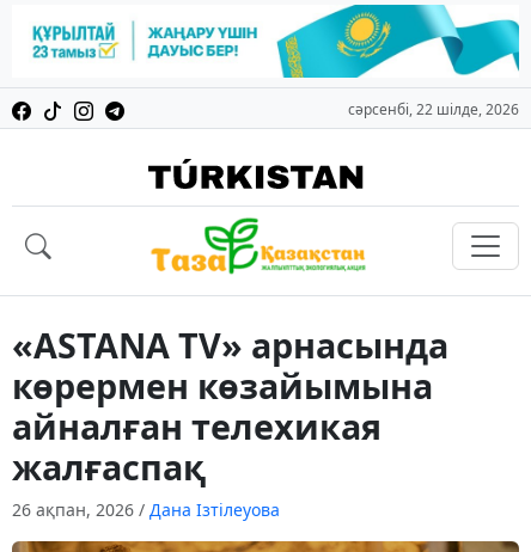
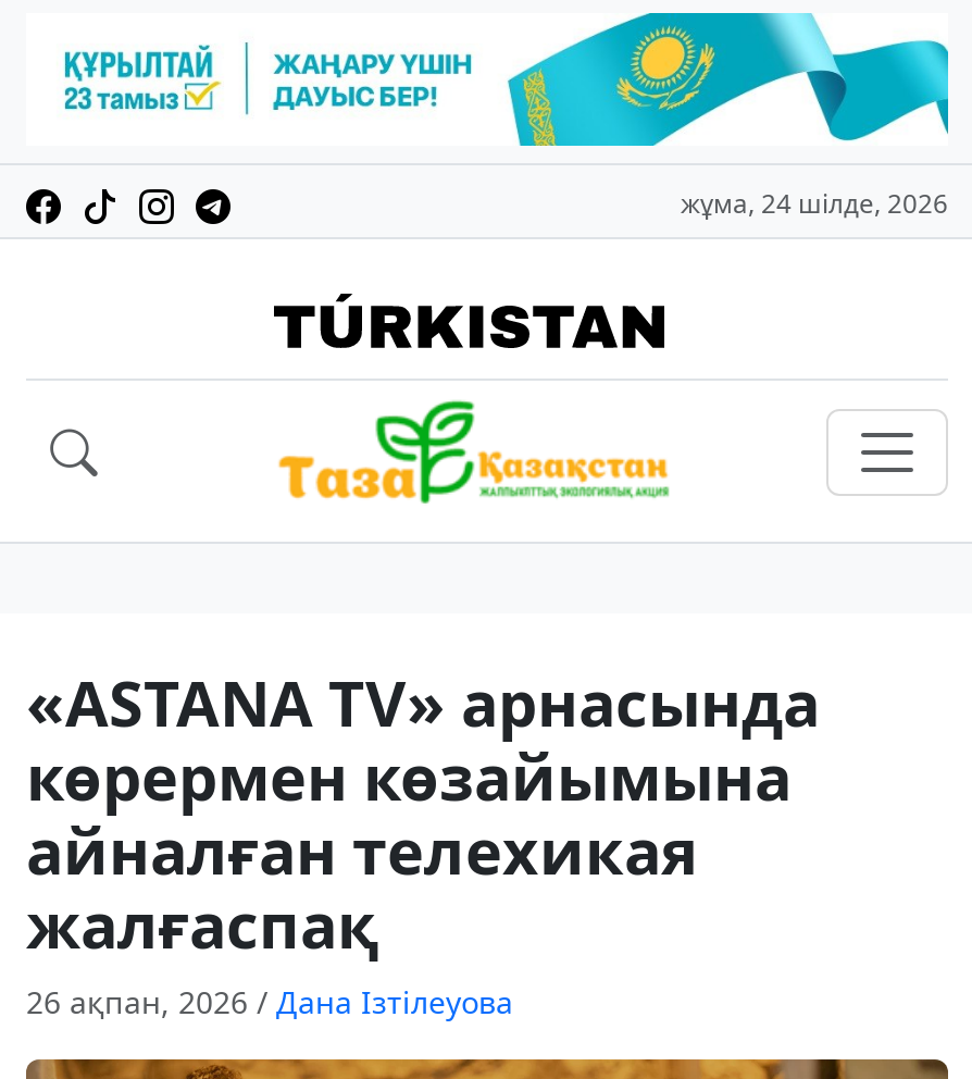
[348,99,519,120] сәрсенбі, 22 шілде, 2026 -> [681,185,948,222] жұма, 24 шілде, 2026

